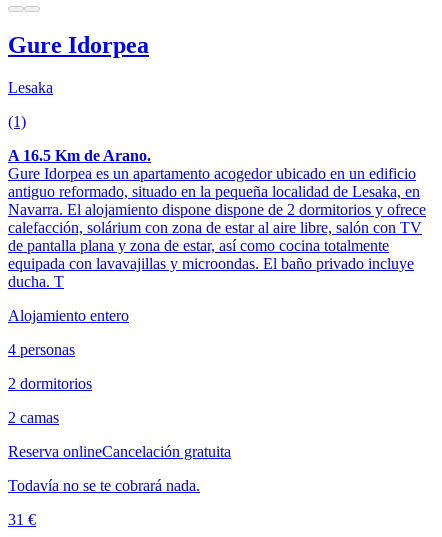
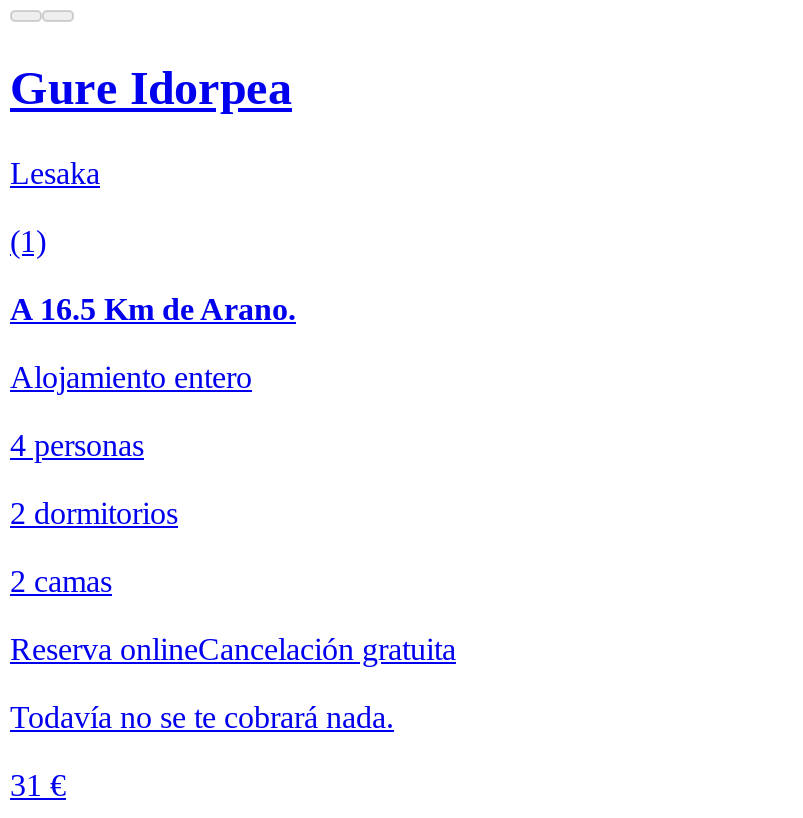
[8,165,426,290] Gure Idorpea es un apartamento acogedor ubicado en un edificio | antiguo reformado, situado en la pequeña localidad de Lesaka, en | Navarra. El alojamiento dispone dispone de 2 dormitorios y ofrece | calefacción, solárium con zona de estar al aire libre, salón con TV | de pantalla plana y zona de estar, así como cocina totalmente | equipada con lavavajillas y microondas. El baño privado incluye | ducha. T -> none

